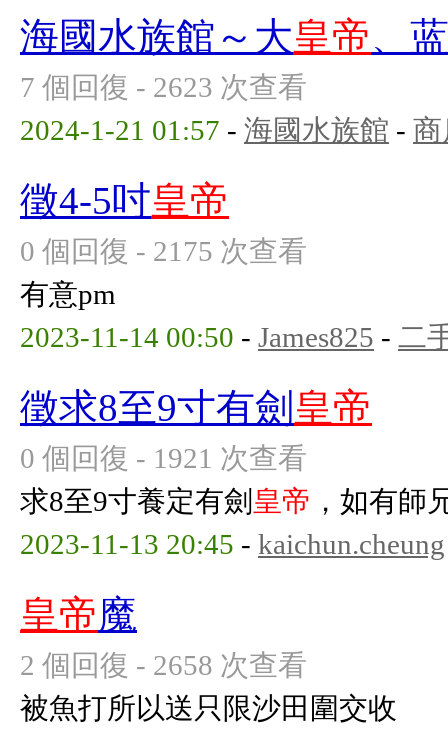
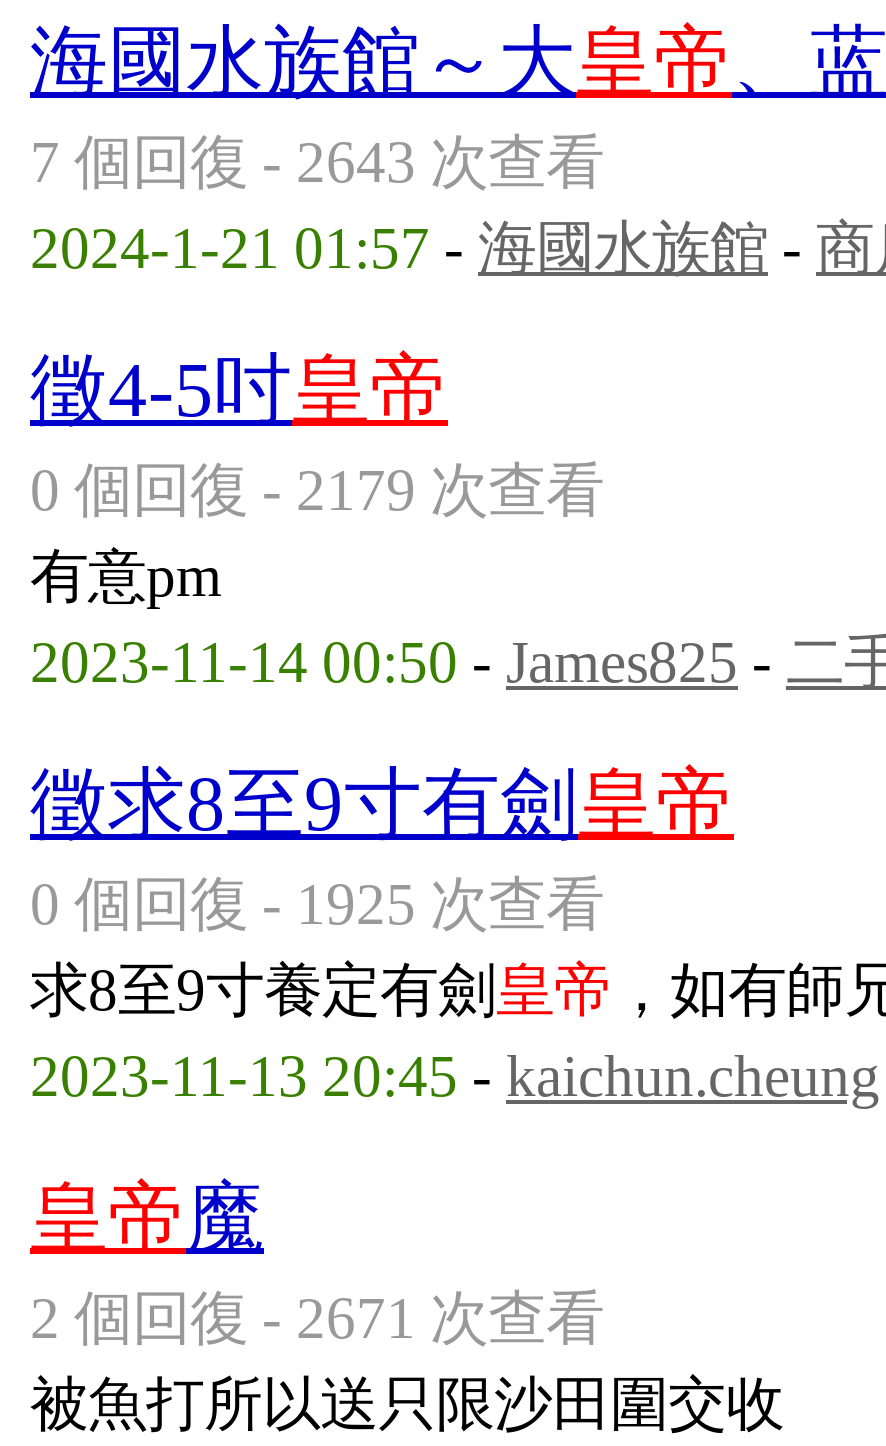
[20,71,307,103] 7 個回復 - 2623 次查看 -> [30,130,604,194] 7 個回復 - 2643 次查看
[20,235,307,267] 0 個回復 - 2175 次查看 -> [30,458,604,522] 0 個回復 - 2179 次查看
[20,442,307,474] 0 個回復 - 1921 次查看 -> [30,872,604,936] 0 個回復 - 1925 次查看
[20,649,307,681] 2 個回復 - 2658 次查看 -> [30,1286,604,1350] 2 個回復 - 2671 次查看

